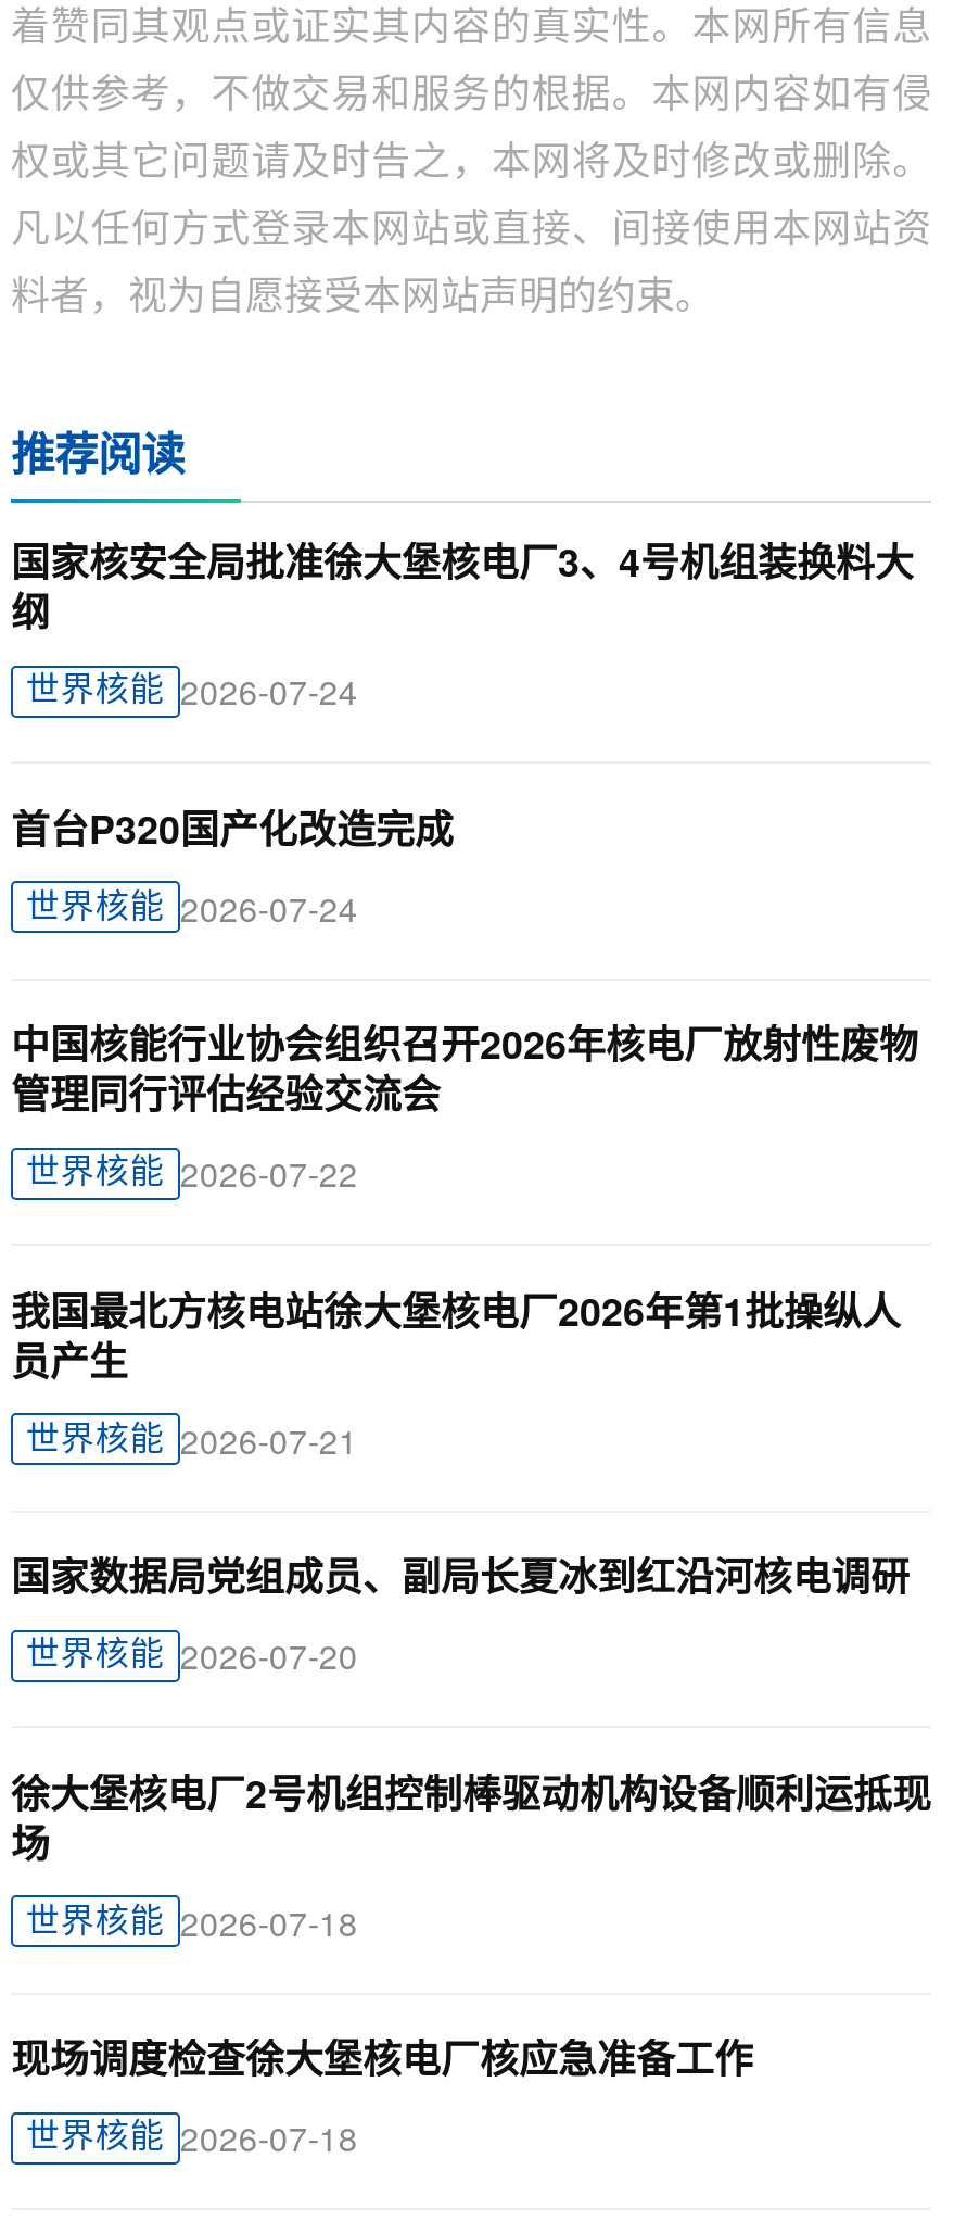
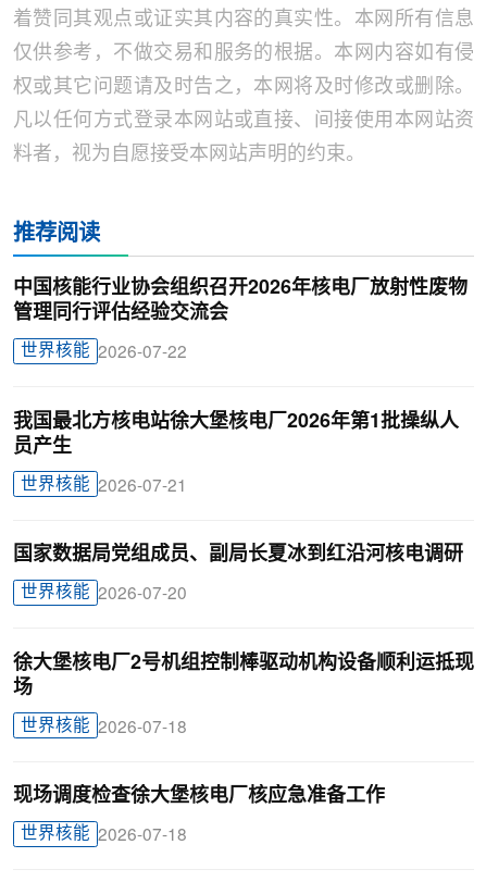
[11,546,914,931] 国家核安全局批准徐大堡核电厂3、4号机组装换料大 | 纲 | 世界核能 2026-07-24 | 首台P320国产化改造完成 | 世界核能 2026-07-24 -> none

